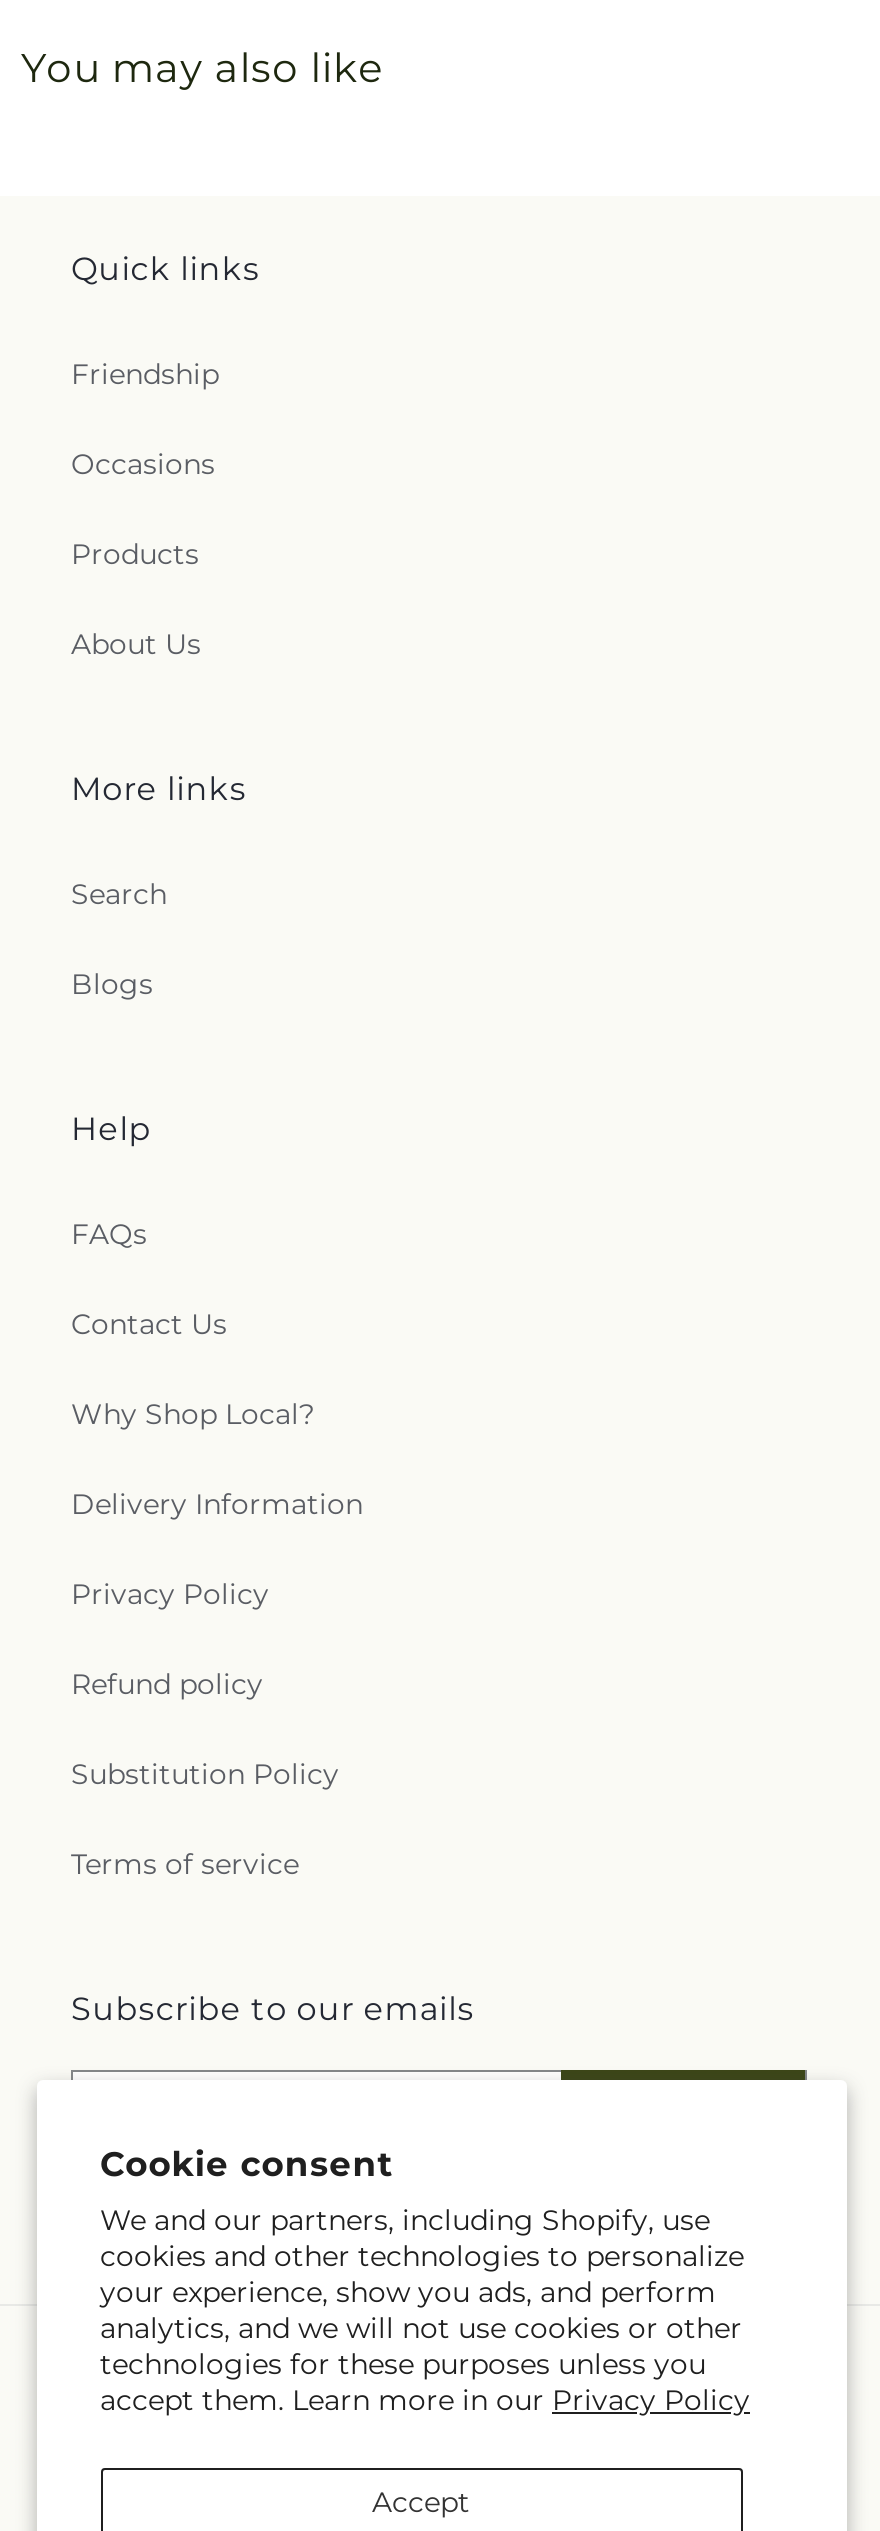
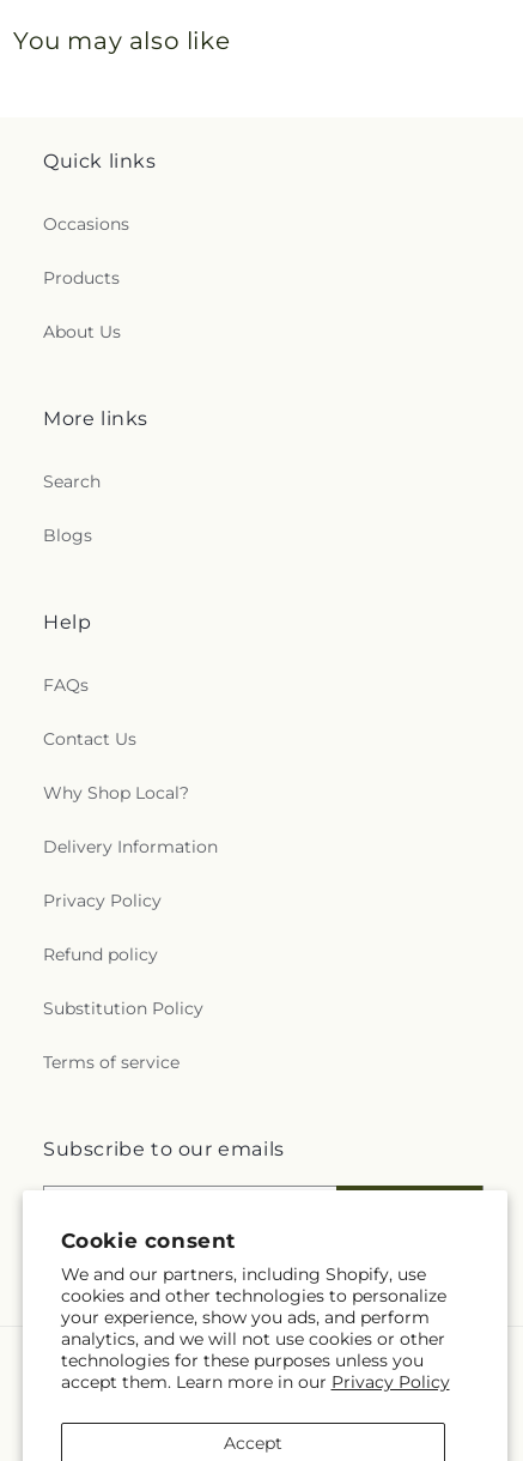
[71,356,219,392] Friendship -> none

